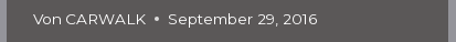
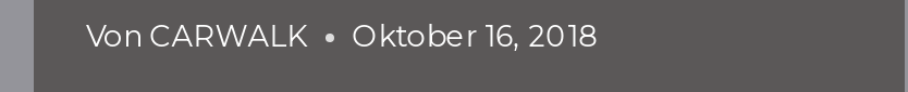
[33,10,317,27] Von CARWALK September 29, 2016 -> [86,20,598,55] Von CARWALK Oktober 16, 2018

